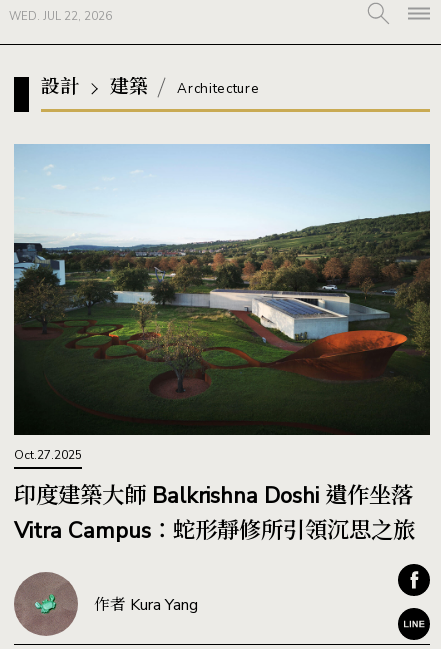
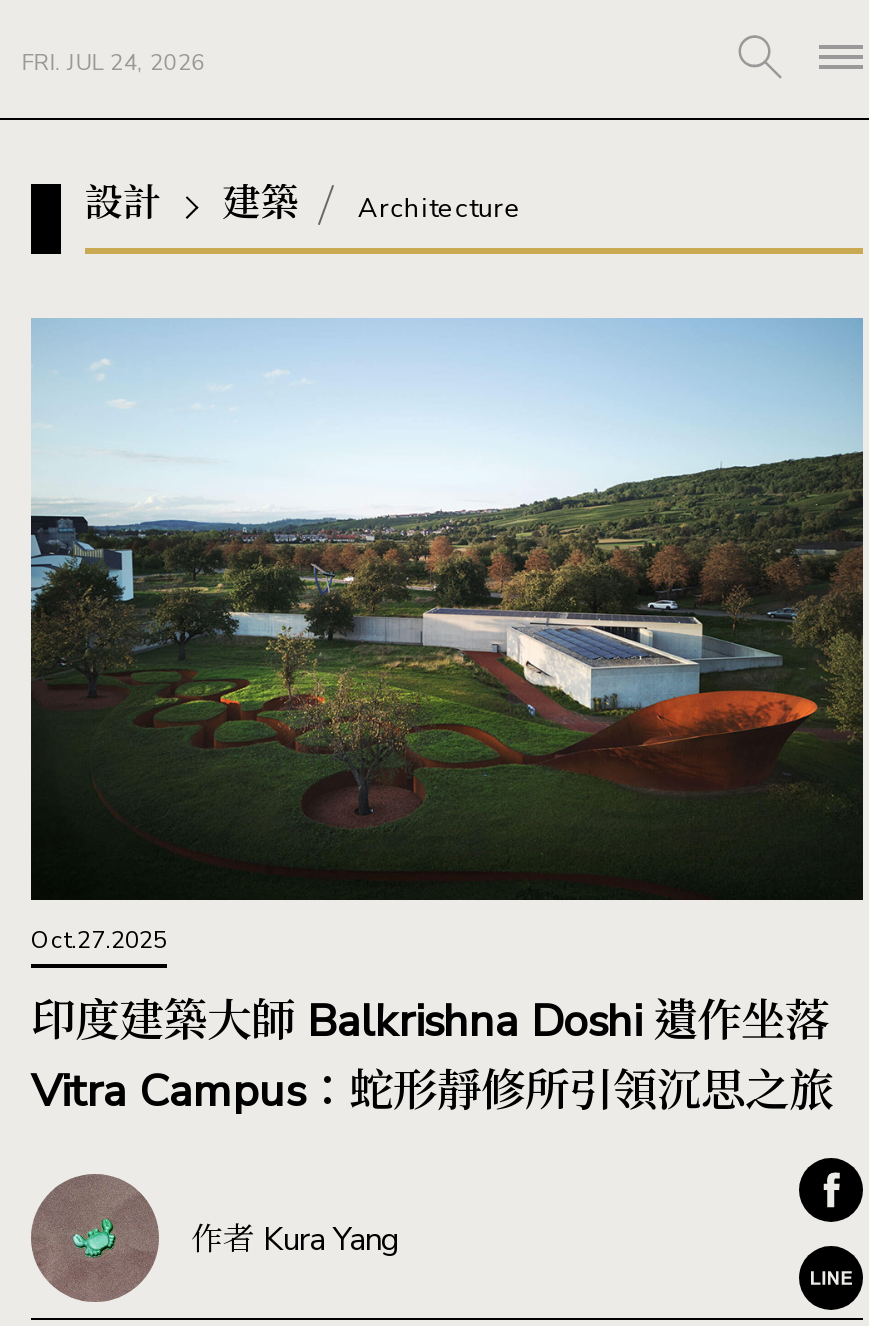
[9,9,112,24] WED. JUL 22, 2026 -> [21,48,205,78] FRI. JUL 24, 2026

